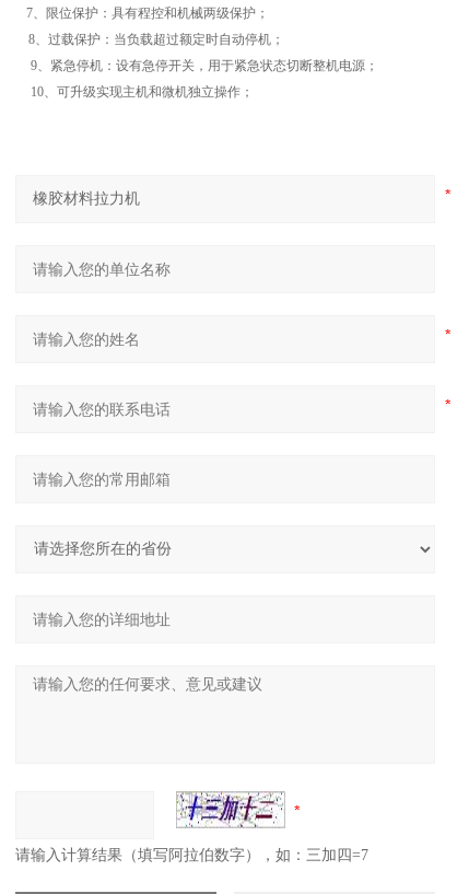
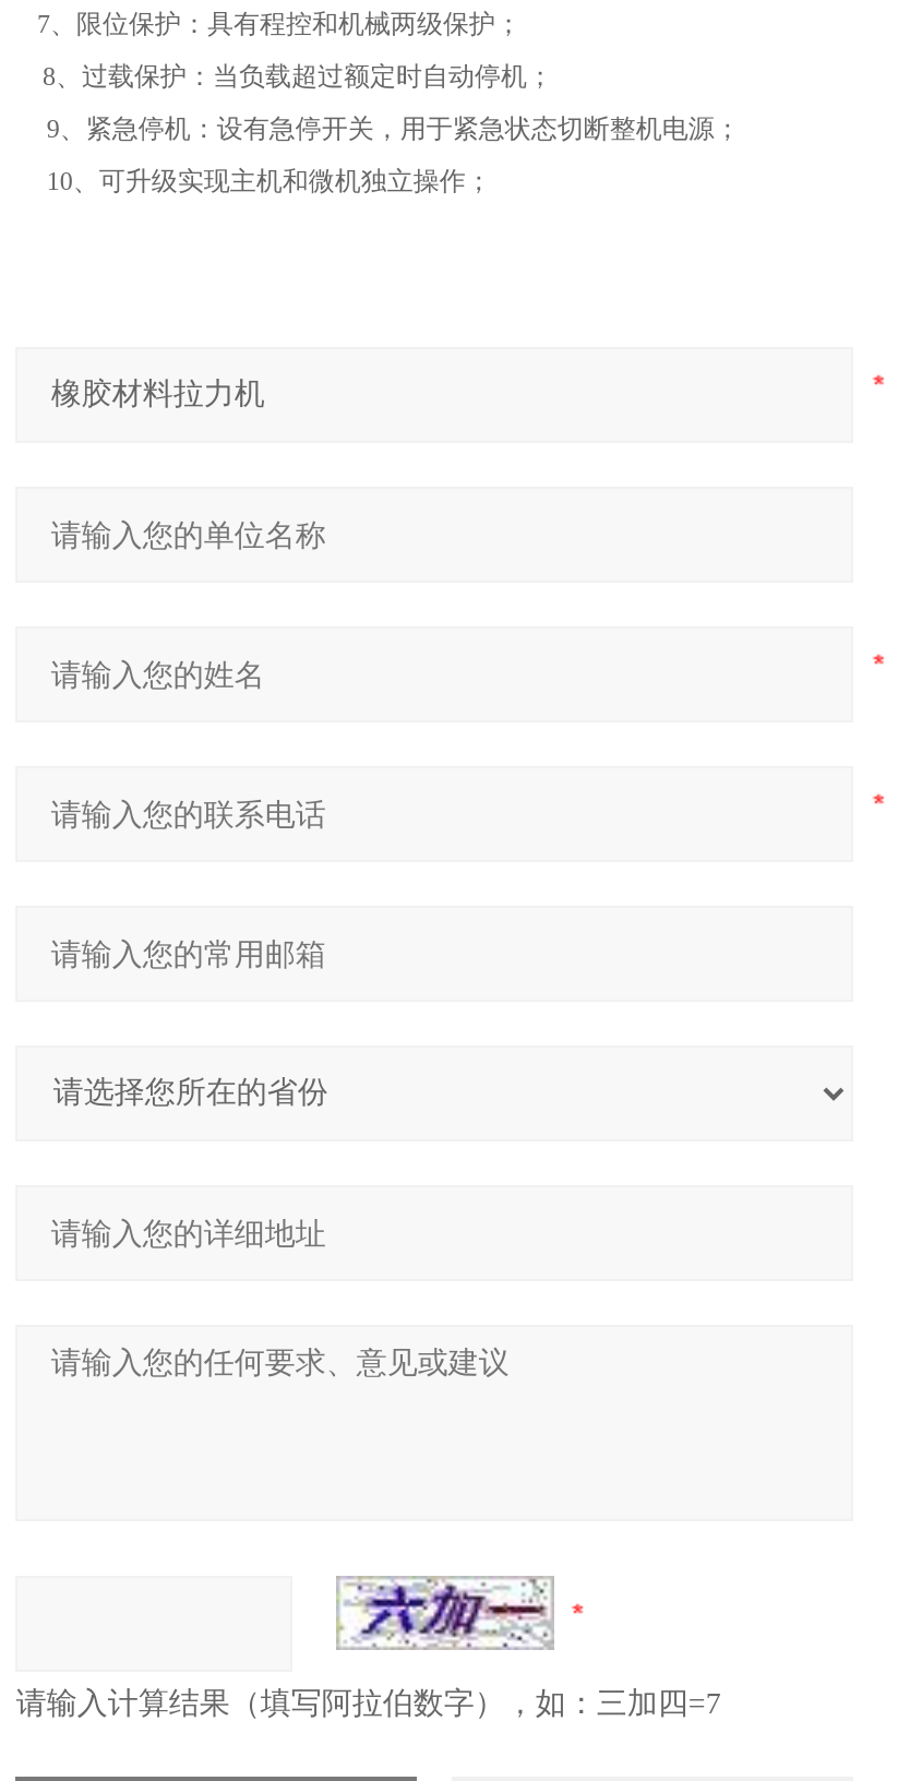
[175,791,285,828] [image] -> [334,1576,554,1650] [image]

